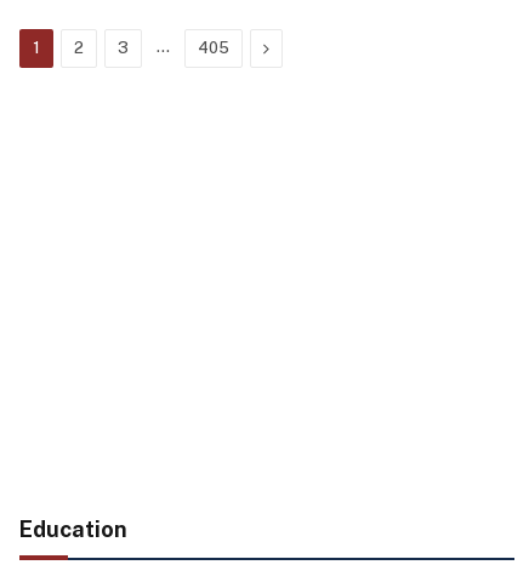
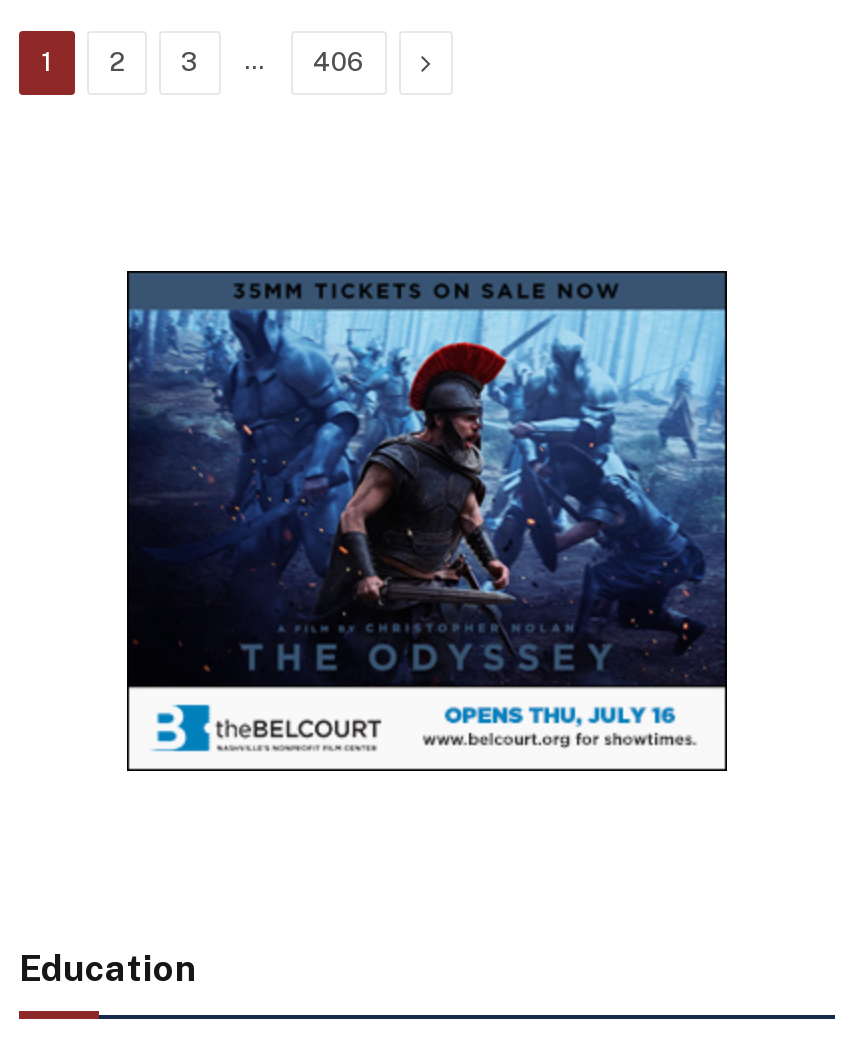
[198,39,229,57] 405 -> [313,48,365,78] 406
none -> [125,269,729,773] [image]

